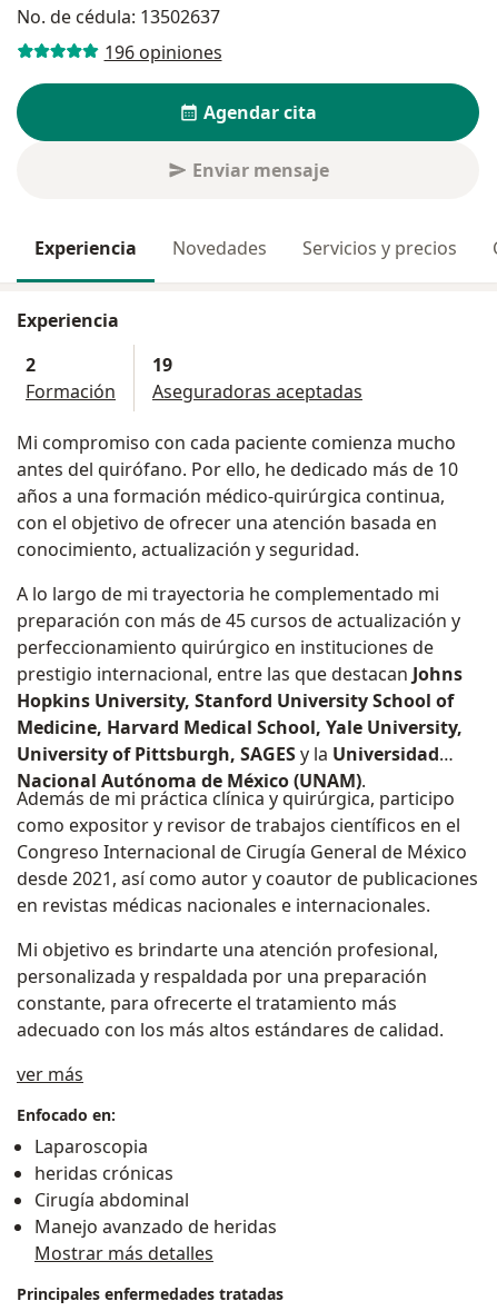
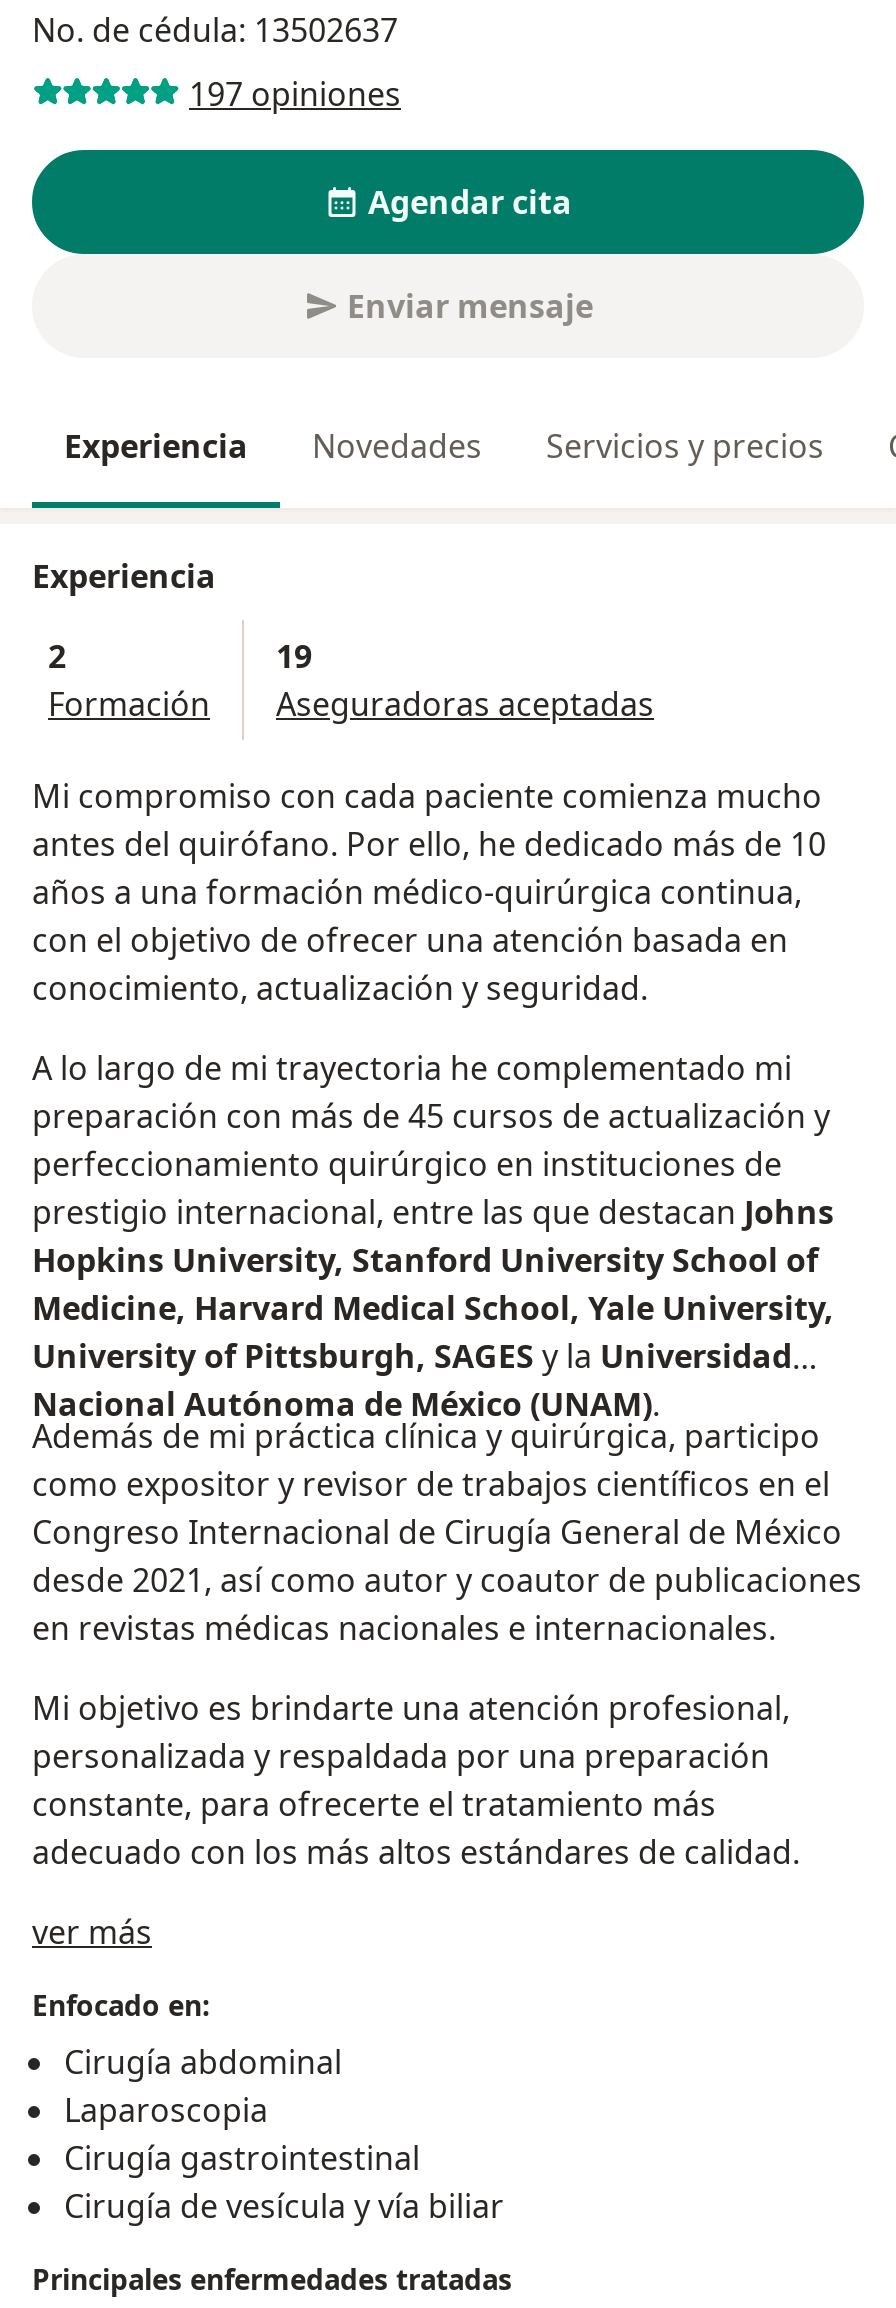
[104,40,222,64] 196 opiniones -> [189,72,401,116] 197 opiniones
moved [34,1135,148,1159] -> [64,2089,268,2133]: Laparoscopia
[34,1161,277,1266] heridas crónicas | Manejo avanzado de heridas | Mostrar más detalles -> [64,2137,504,2229] Cirugía gastrointestinal | Cirugía de vesícula y vía biliar
moved [34,1188,189,1213] -> [64,2041,342,2085]: Cirugía abdominal

